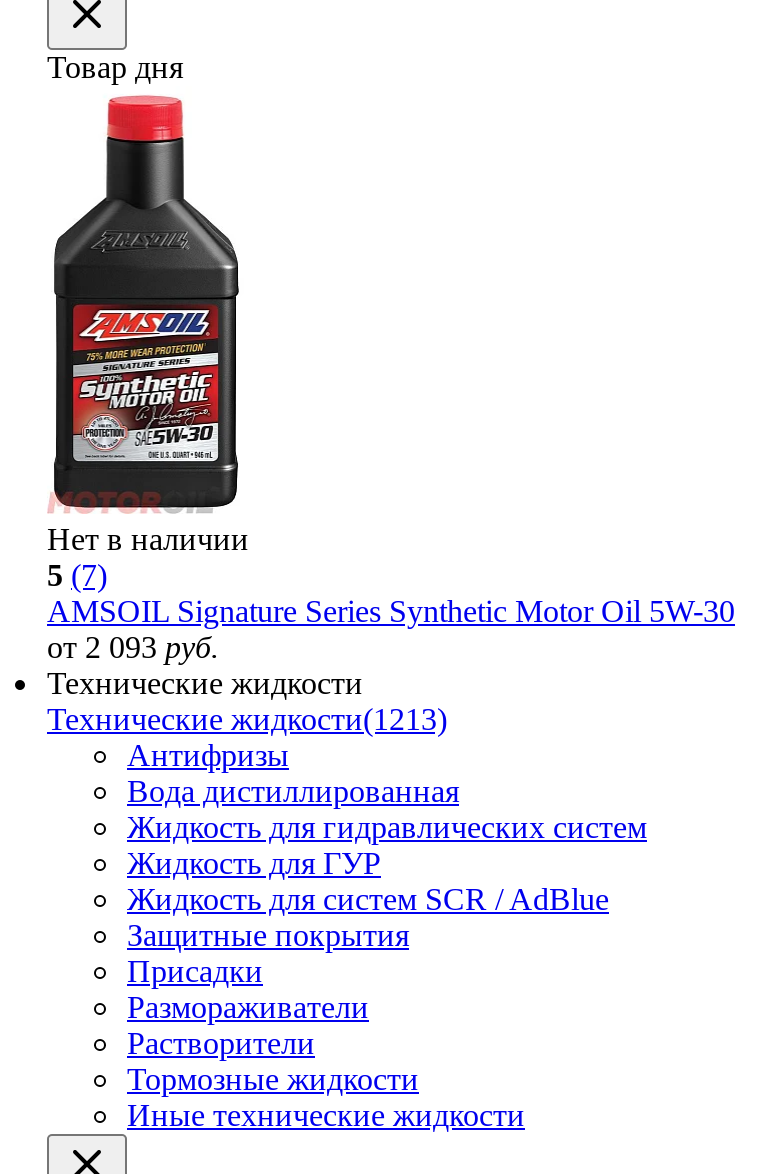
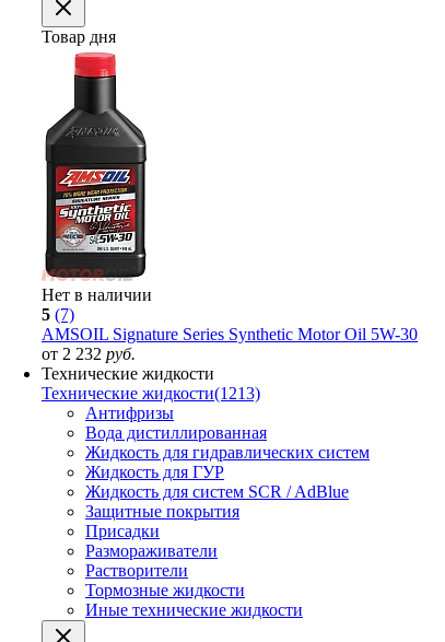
[47,630,219,664] от 2 093 руб. -> [42,345,136,363] от 2 232 руб.

